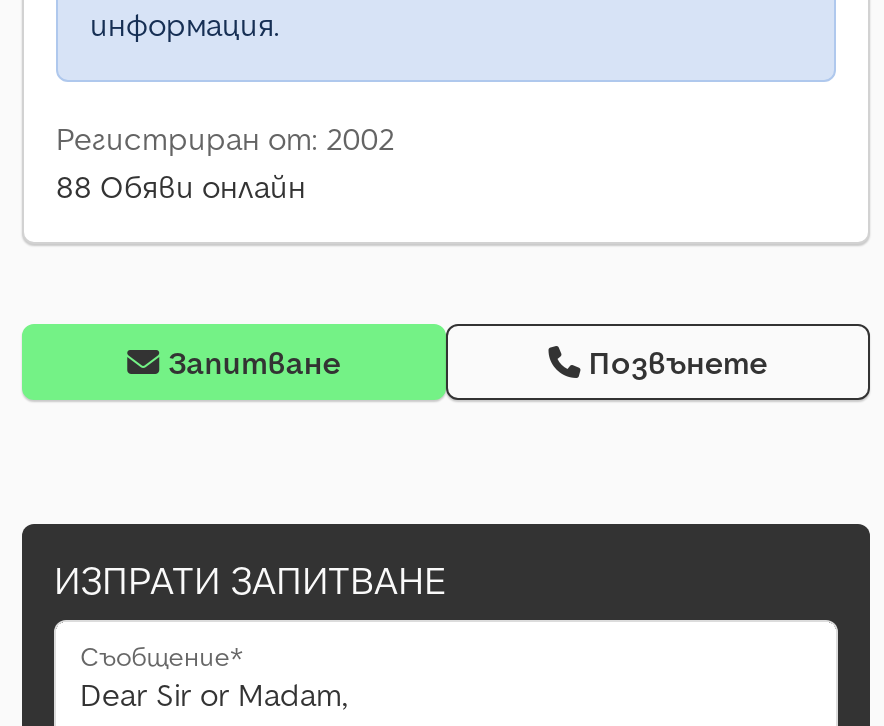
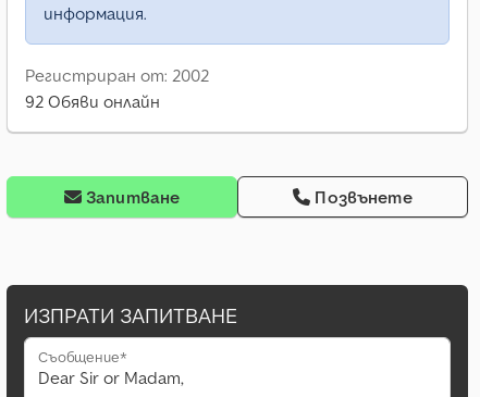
[56,166,306,206] 88 Обяви онлайн -> [25,90,160,112] 92 Обяви онлайн

